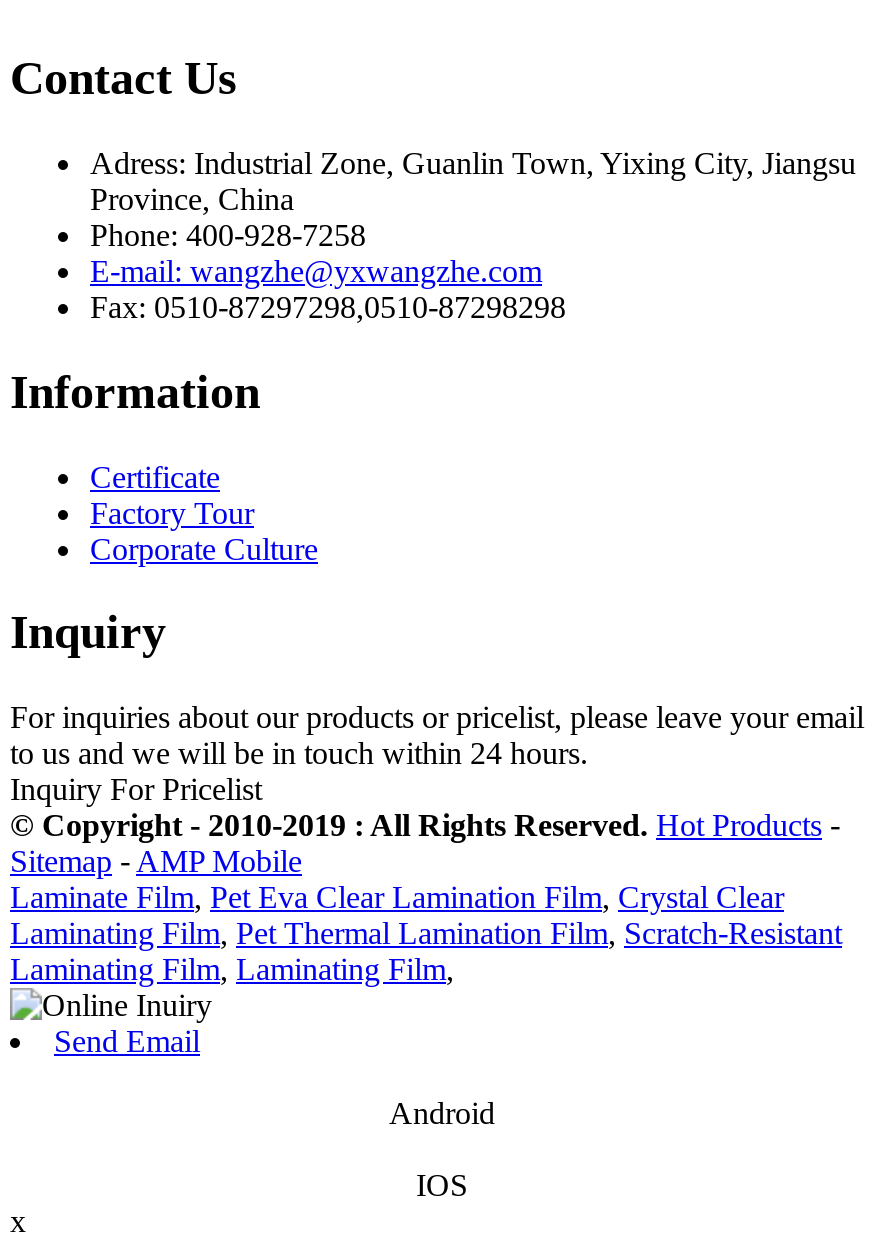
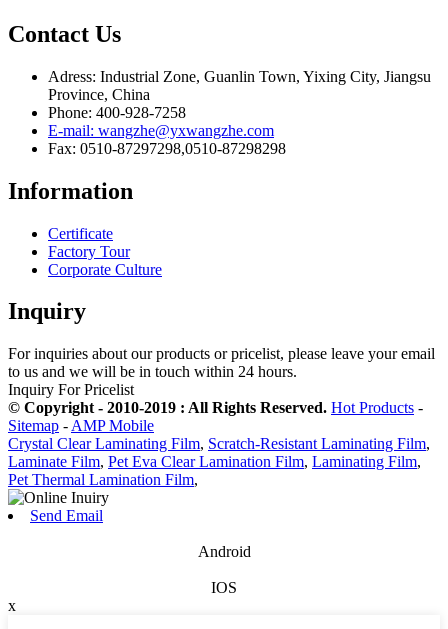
[10,881,842,987] Laminate Film, Pet Eva Clear Lamination Film, Crystal Clear | Laminating Film, Pet Thermal Lamination Film, Scratch-Resistant | Laminating Film, Laminating Film, -> [8,435,430,488] Crystal Clear Laminating Film, Scratch-Resistant Laminating Film, | Laminate Film, Pet Eva Clear Lamination Film, Laminating Film, | Pet Thermal Lamination Film,

